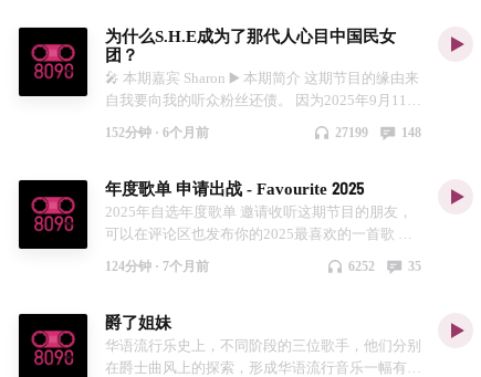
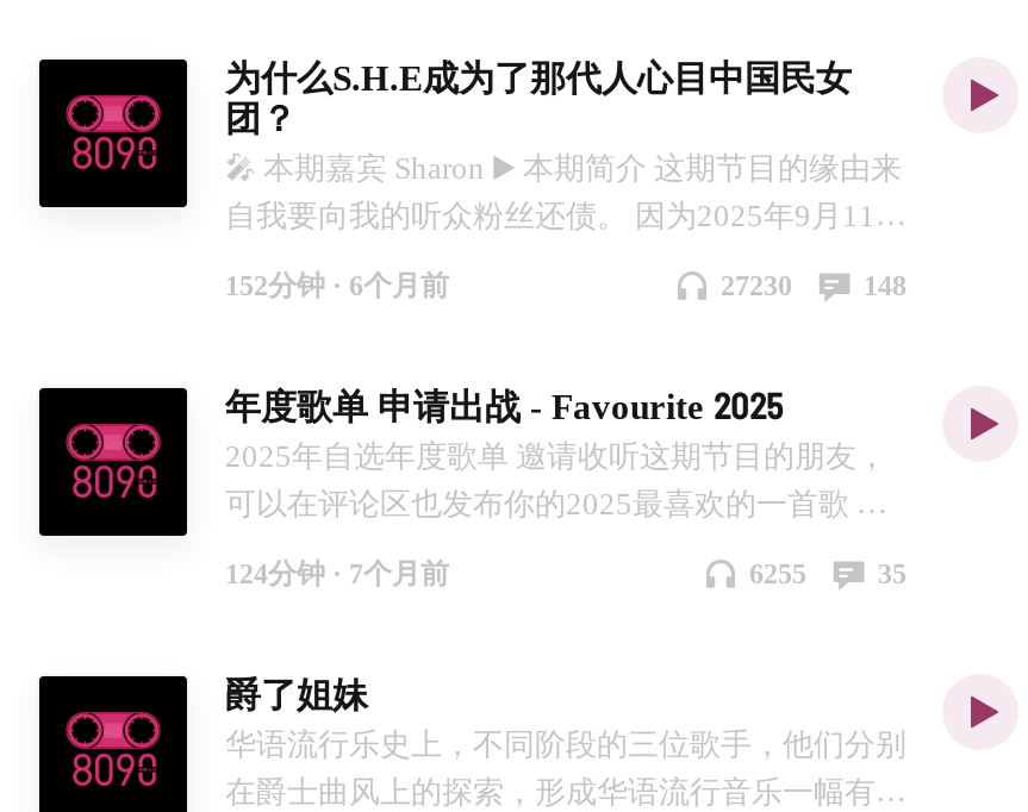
[335,124,368,140] 27199 -> [721,268,792,301] 27230
[348,258,375,274] 6252 -> [749,556,806,589] 6255

